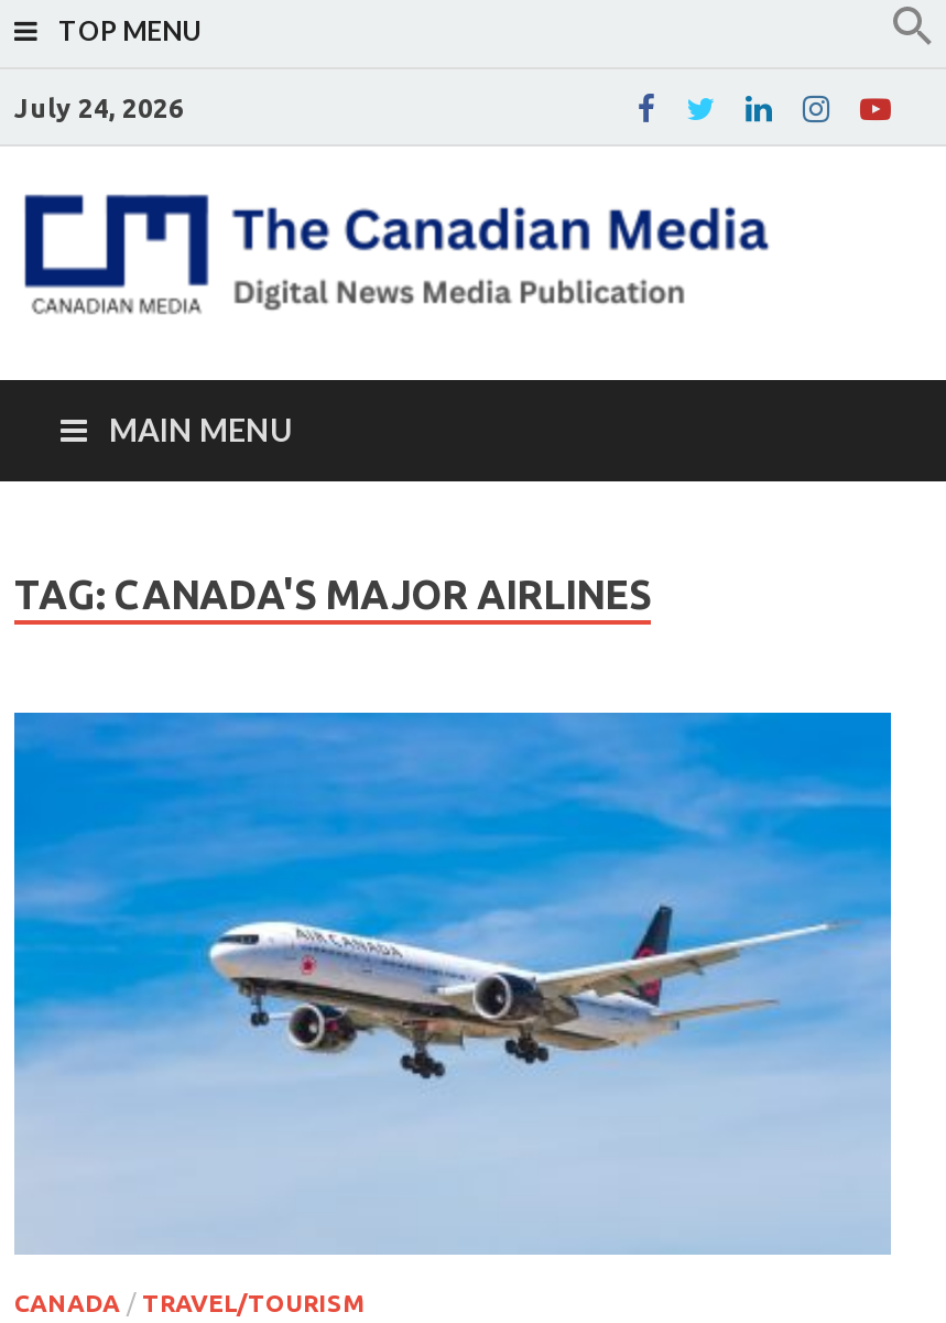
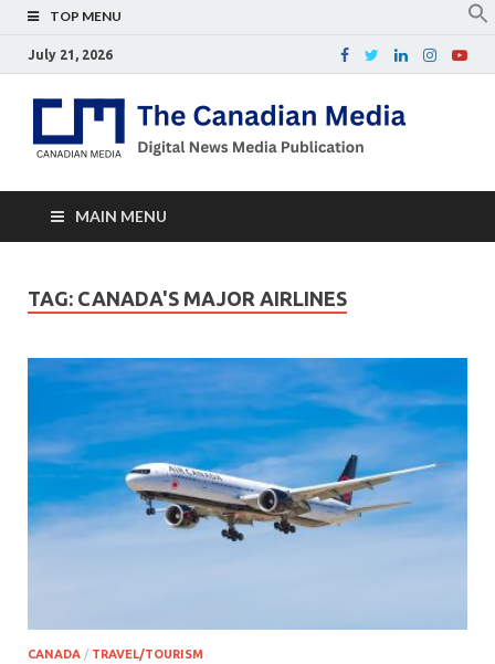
[14,93,184,121] July 24, 2026 -> [28,47,113,61] July 21, 2026

